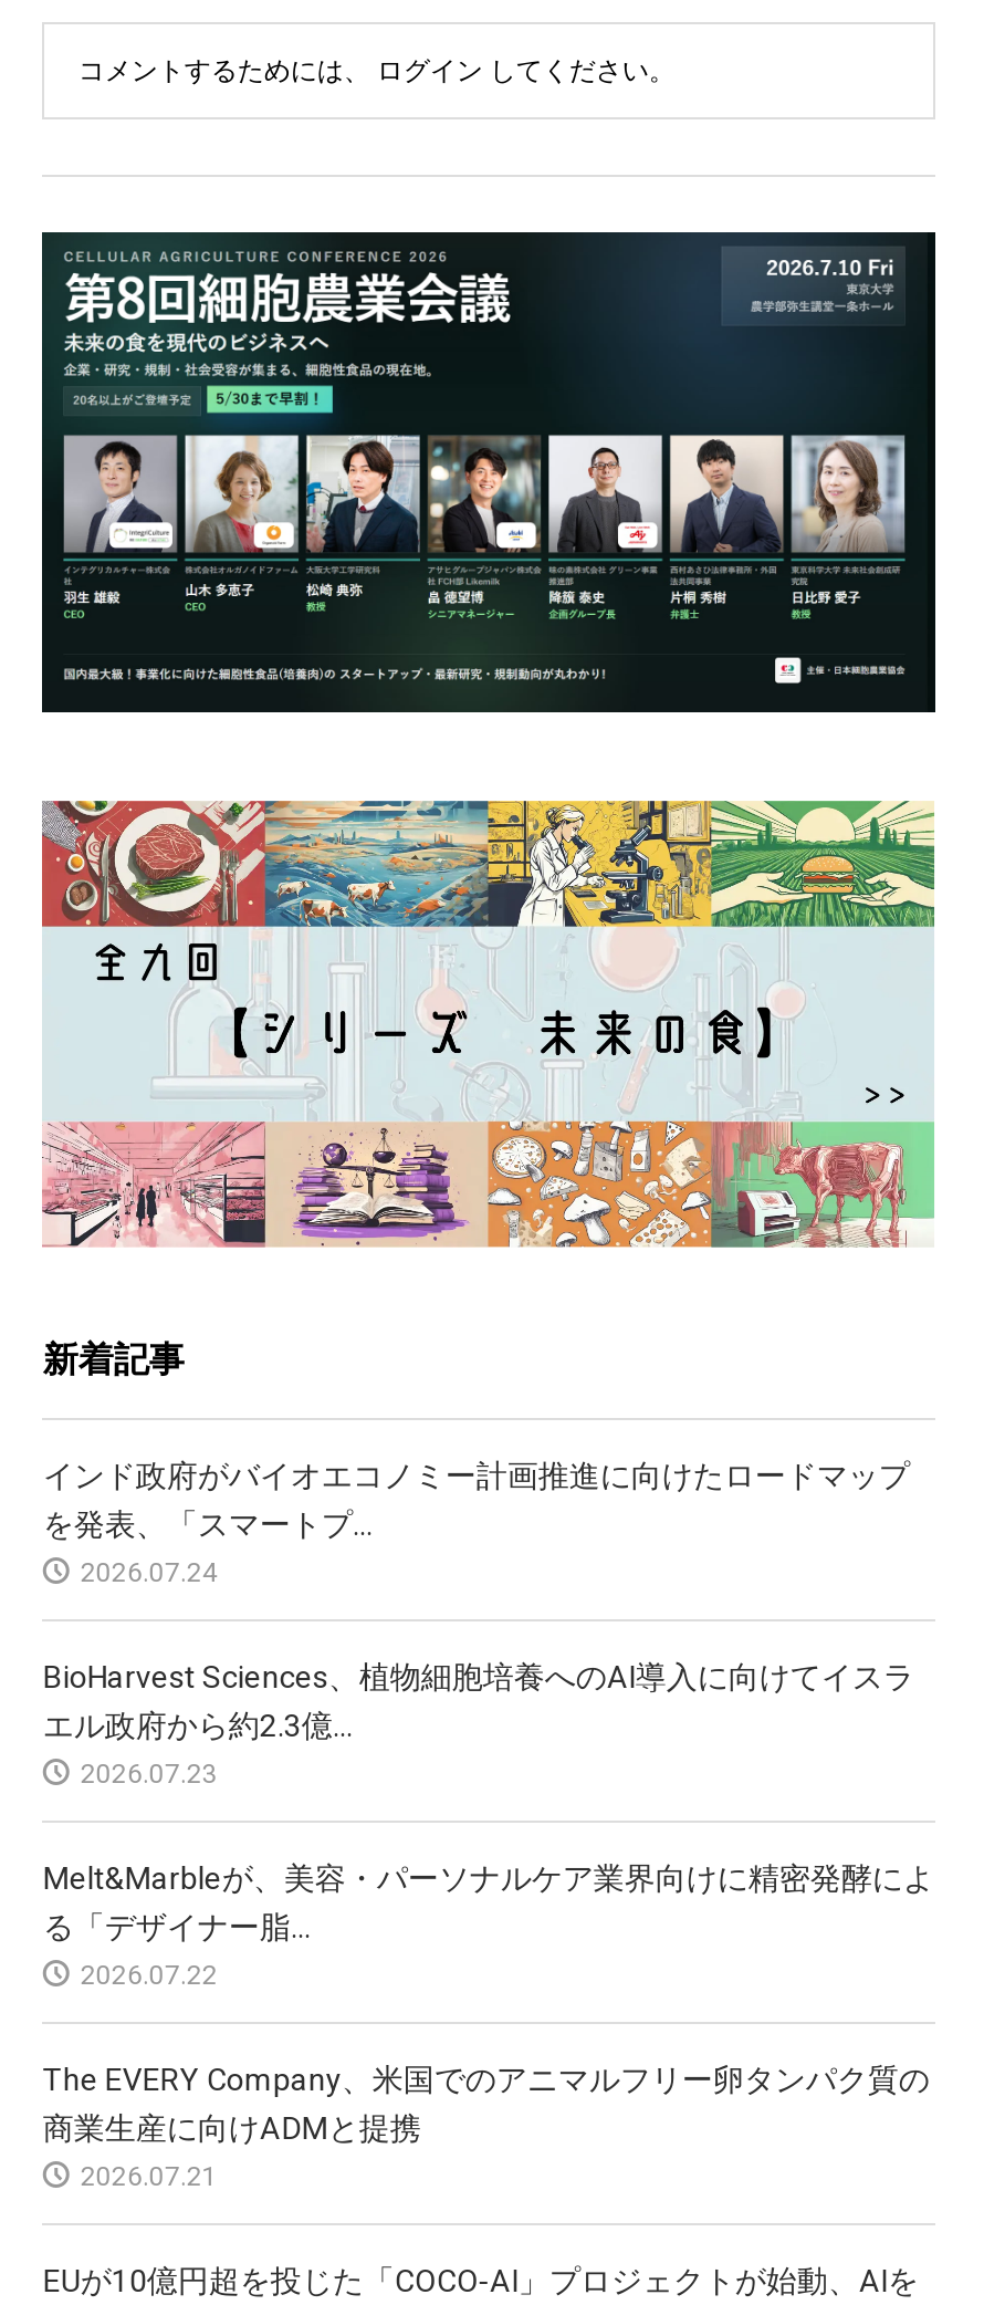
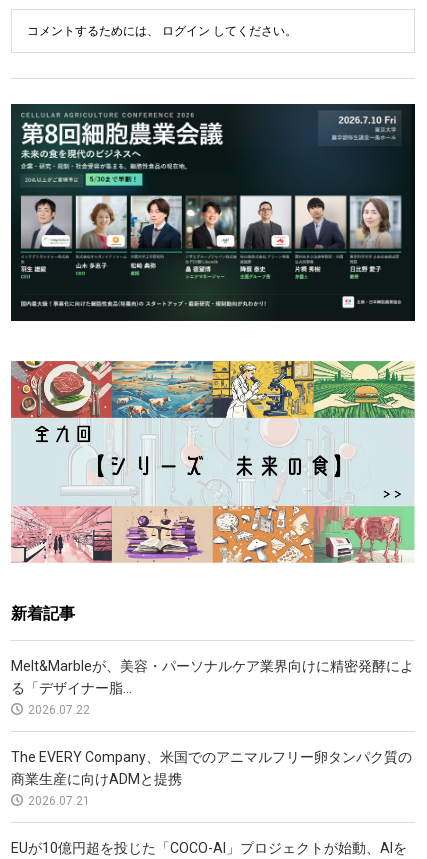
[43,1457,914,1789] インド政府がバイオエコノミー計画推進に向けたロードマップ | を発表、「スマートプ... | 2026.07.24 | BioHarvest Sciences、植物細胞培養へのAI導入に向けてイスラ | エル政府から約2.3億... | 2026.07.23 -> none

